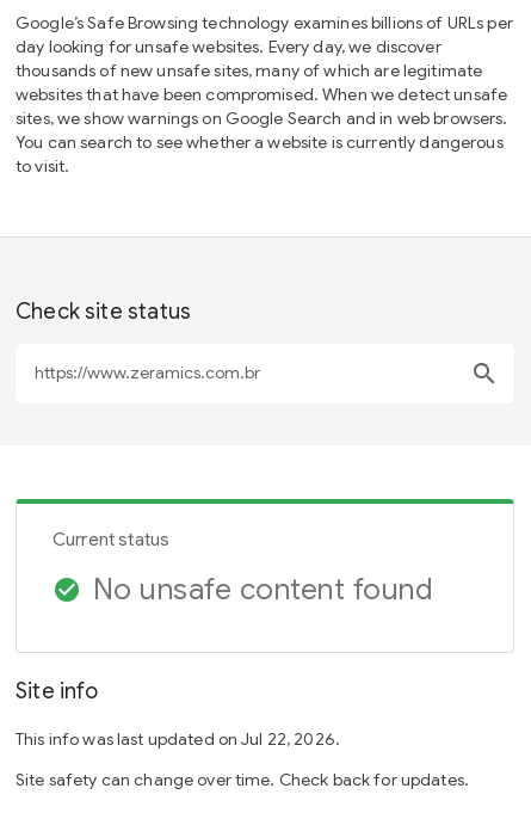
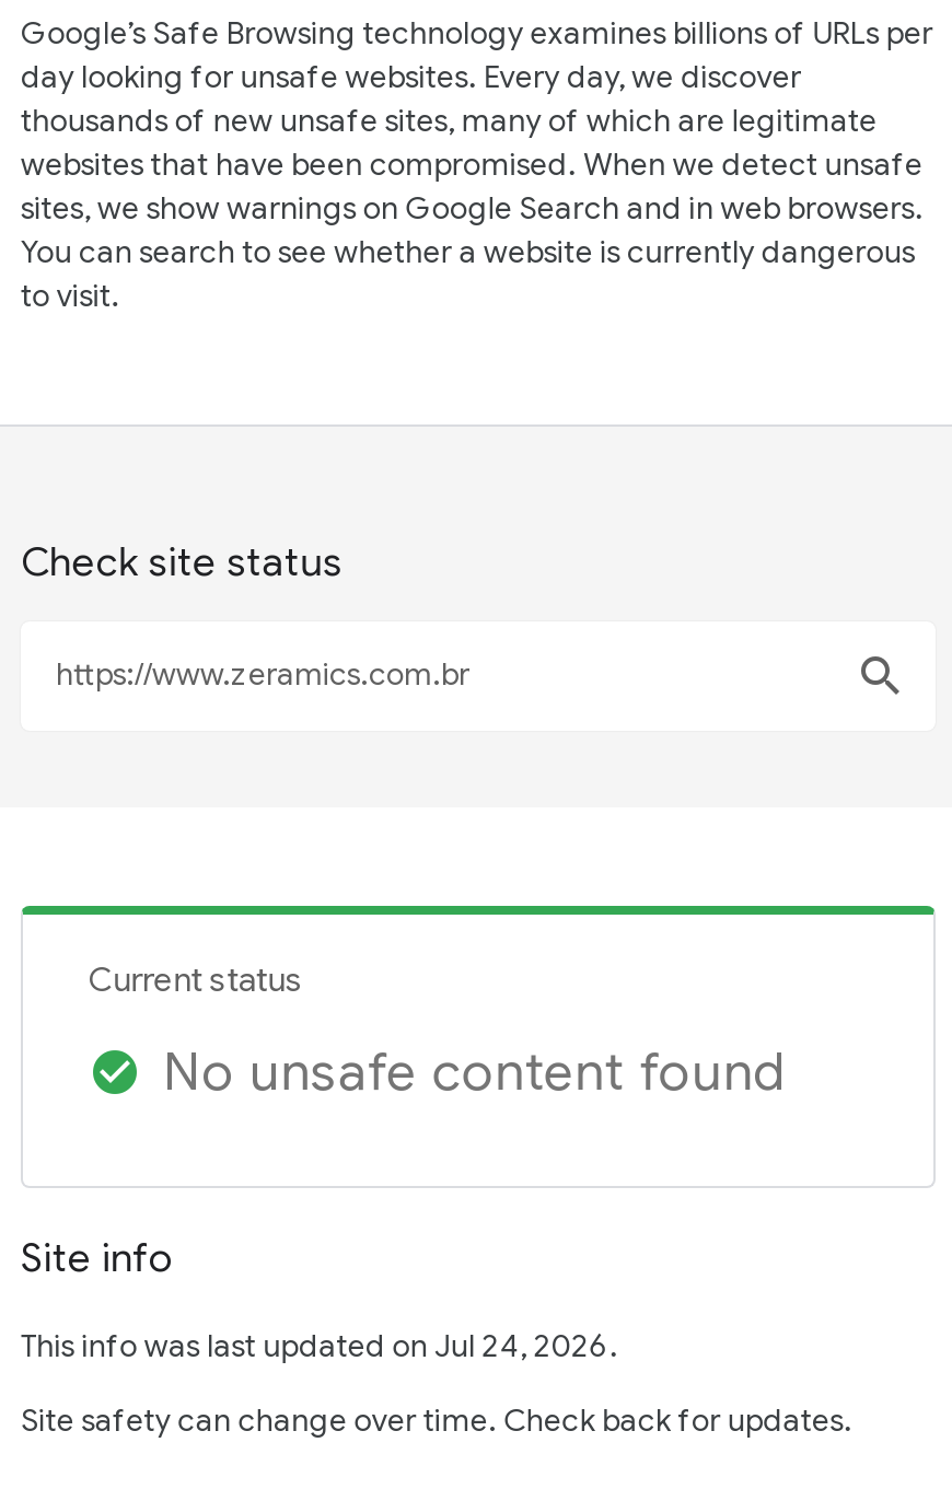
[16,728,340,750] This info was last updated on Jul 22, 2026. -> [21,1326,618,1365] This info was last updated on Jul 24, 2026.

